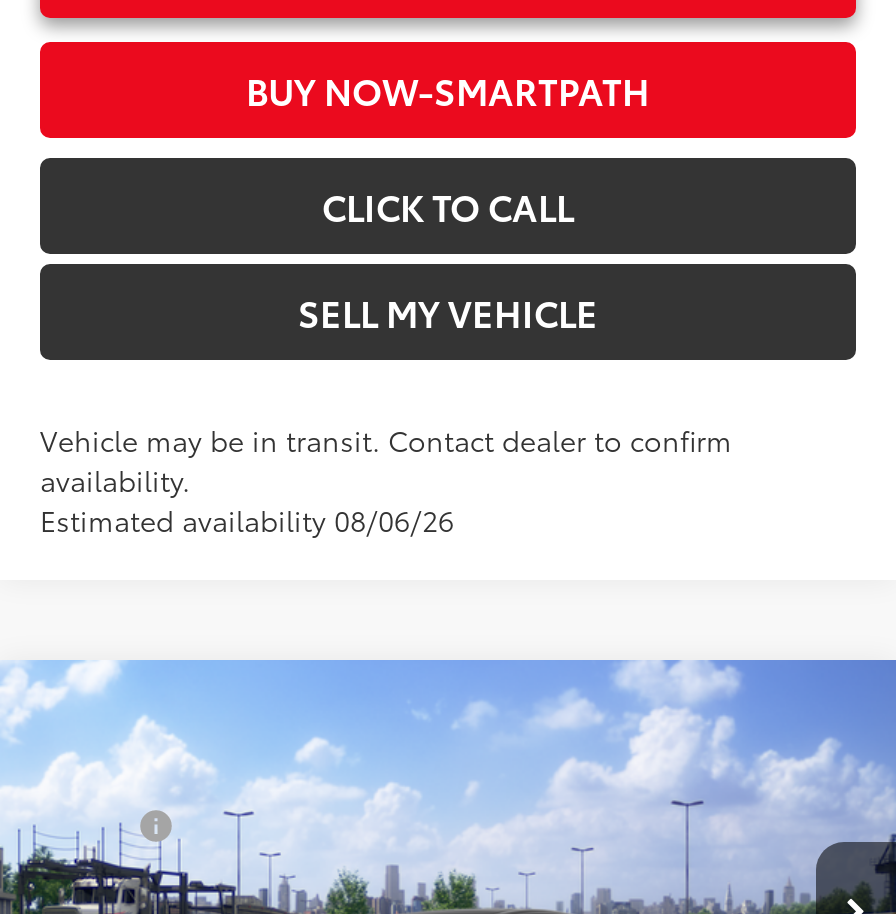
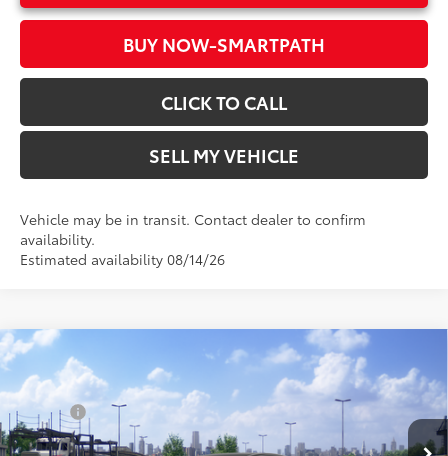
[40,499,454,539] Estimated availability 08/06/26 -> [20,249,225,269] Estimated availability 08/14/26

